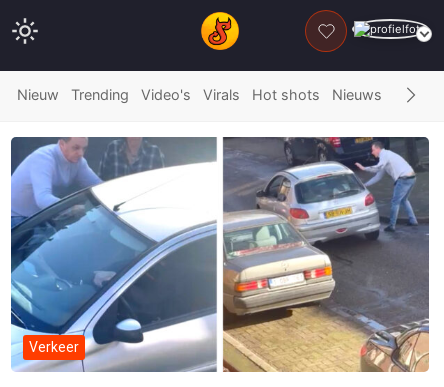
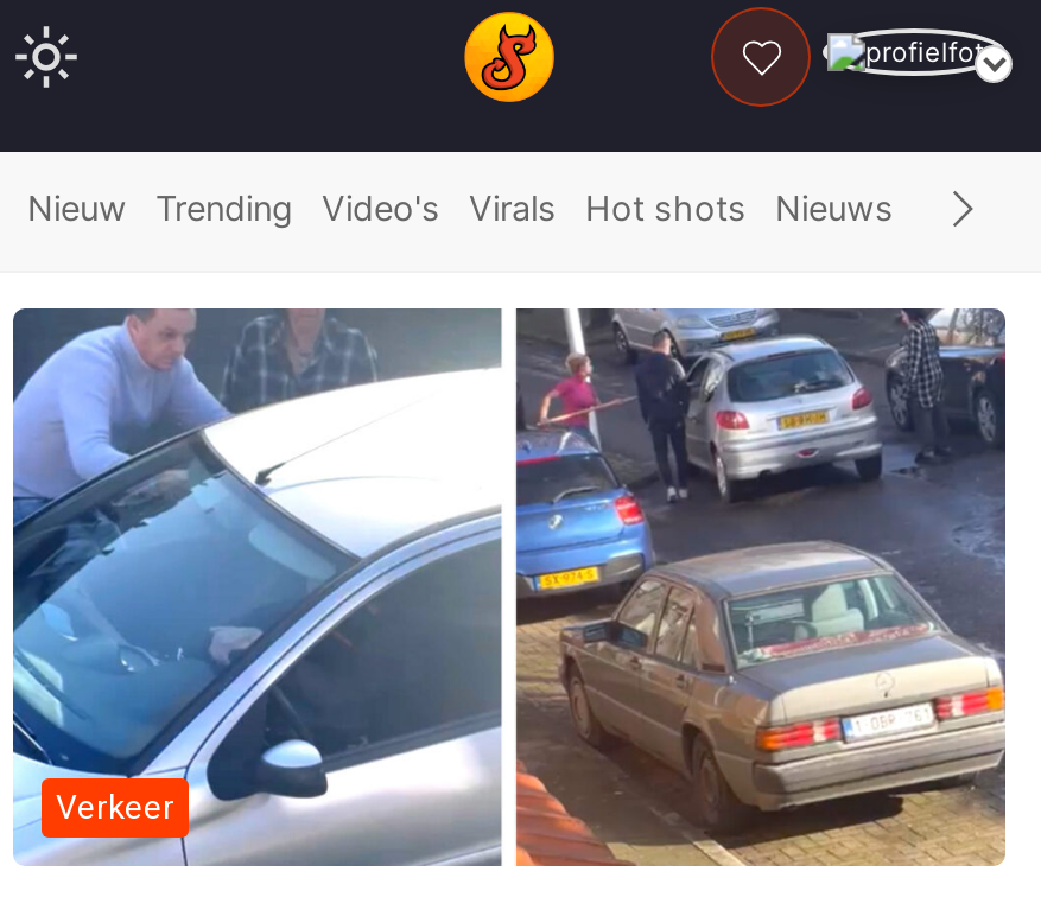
[222,136,430,373] [image] -> [514,306,1008,869] [image]

